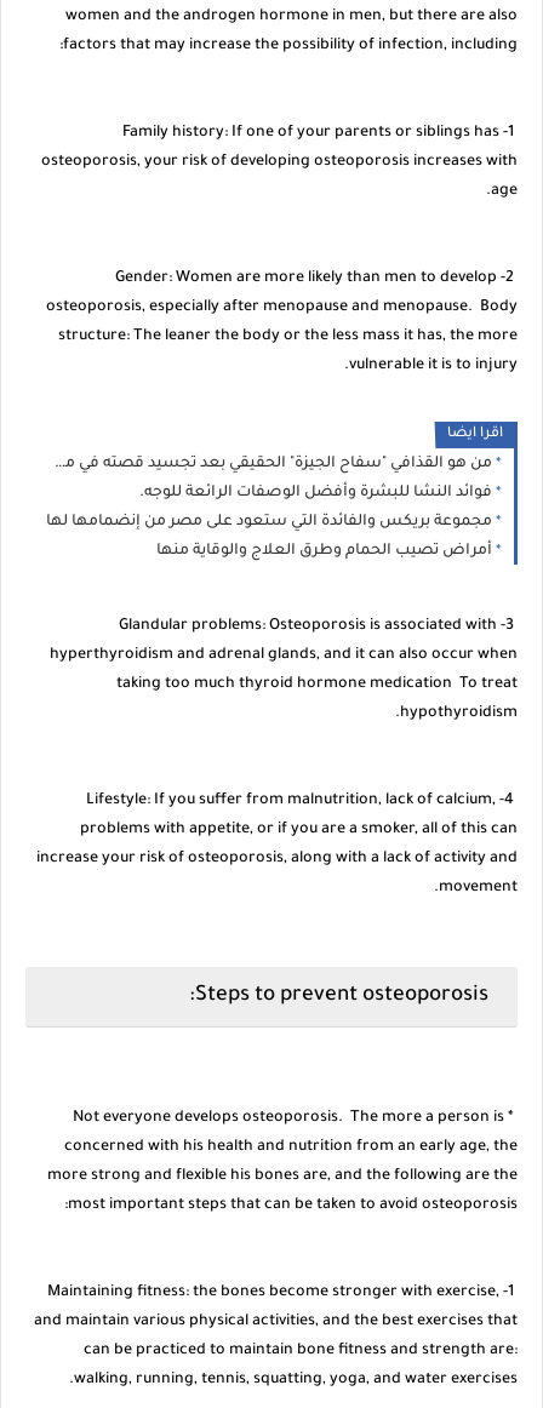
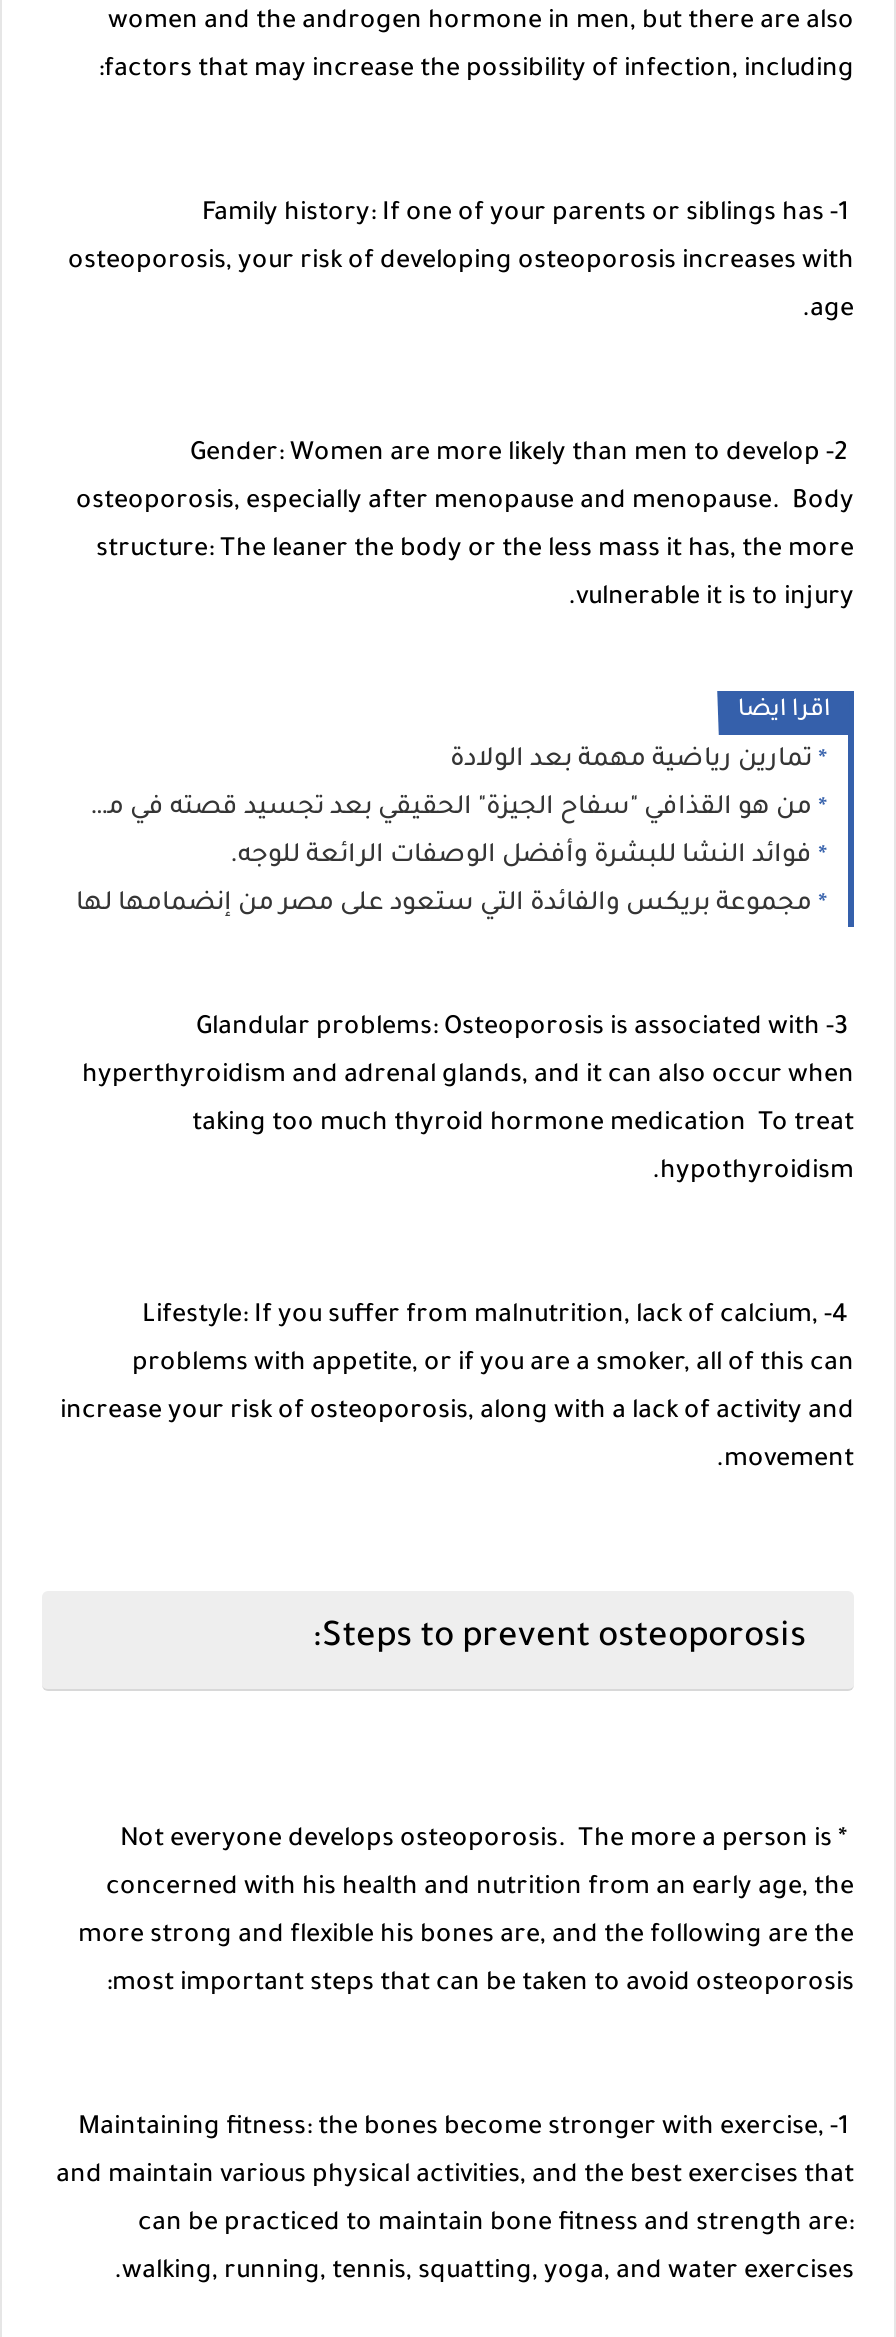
none -> [450,747,812,775] تمارين رياضية مهمة بعد الولادة
moved [46,485,492,531] -> [76,843,812,919]: فوائد النشا للبشرة وأفضل الوصفات الرائعة للوجه. | مجموعة بريكس والفائدة التي ستعود على مصر من إنضمامها لها
[156,543,492,560] أمراض تصيب الحمام وطرق العلاج والوقاية منها -> none

